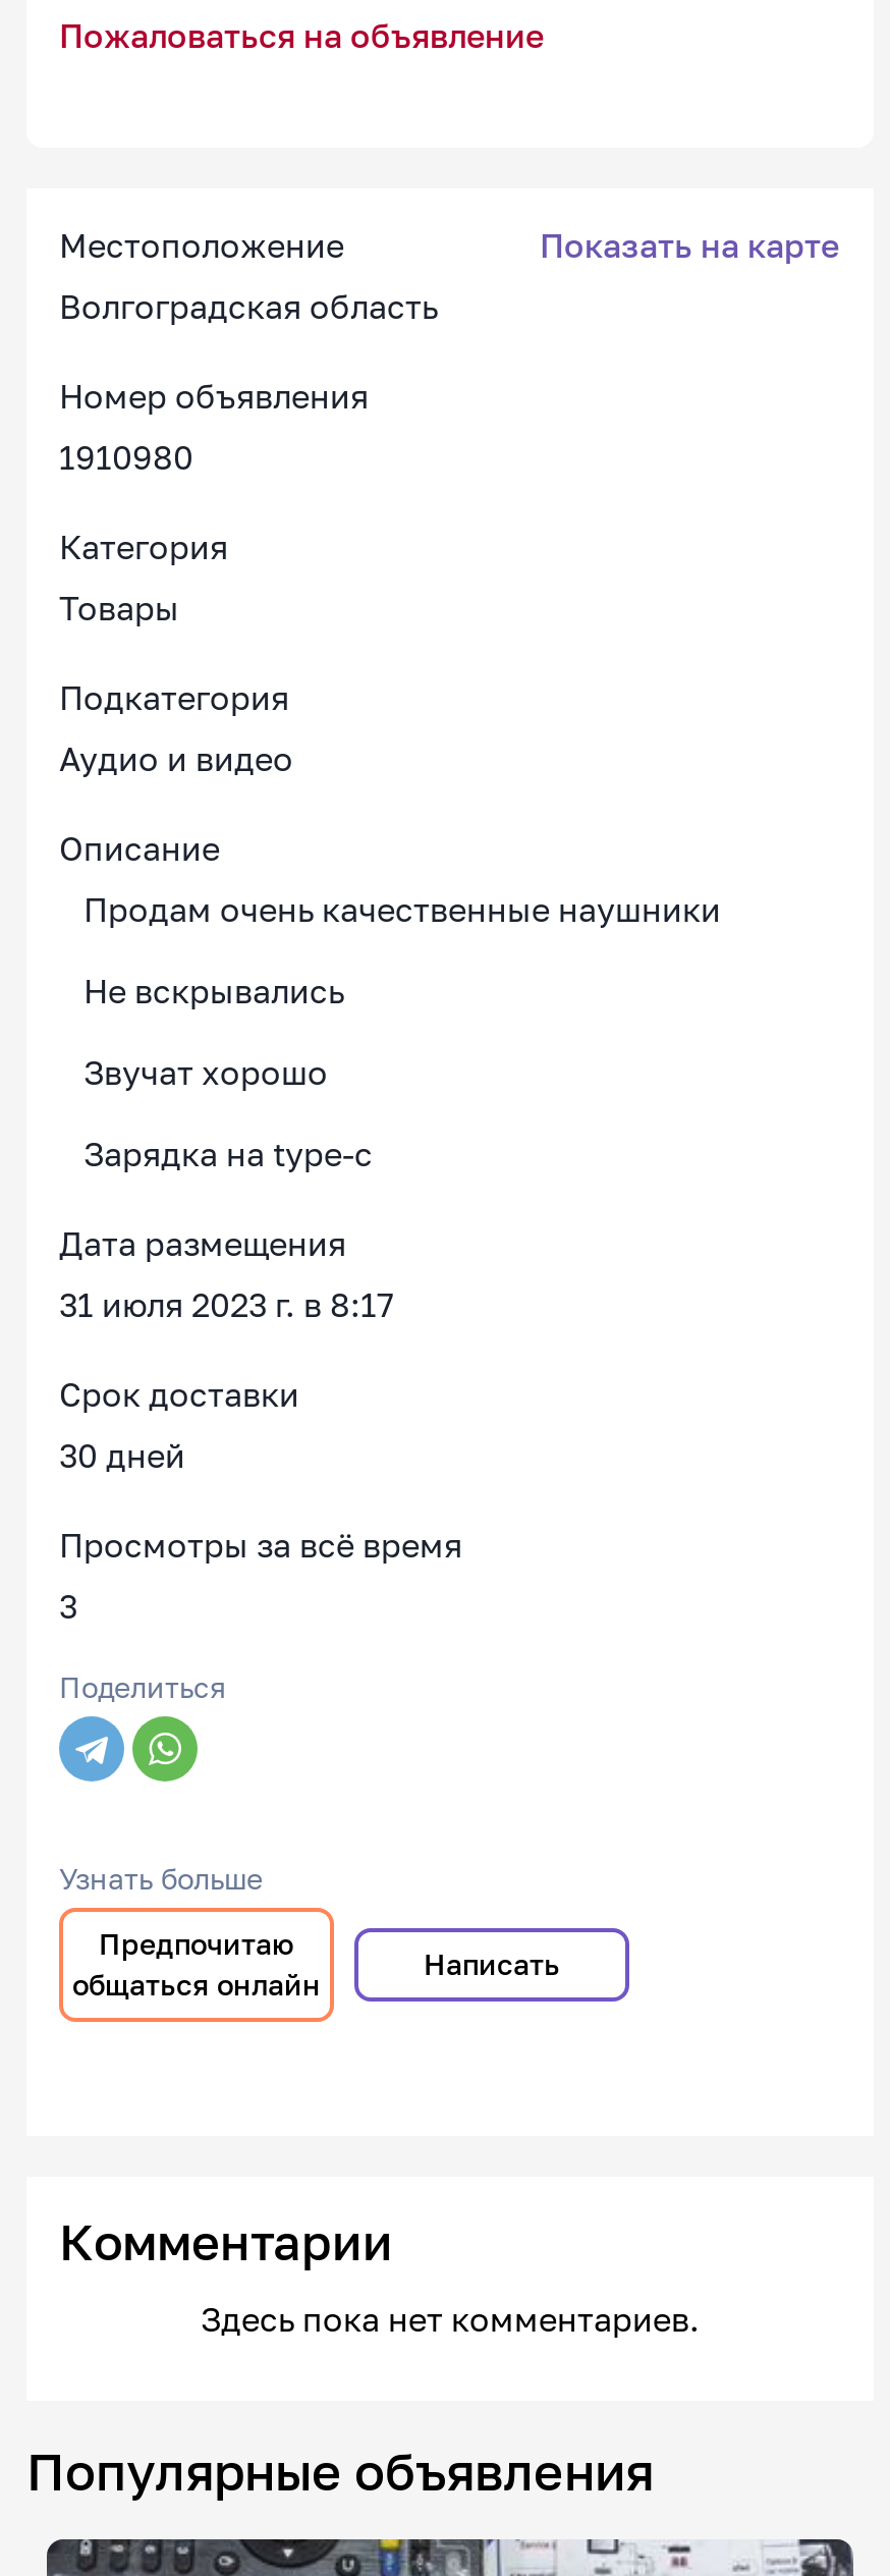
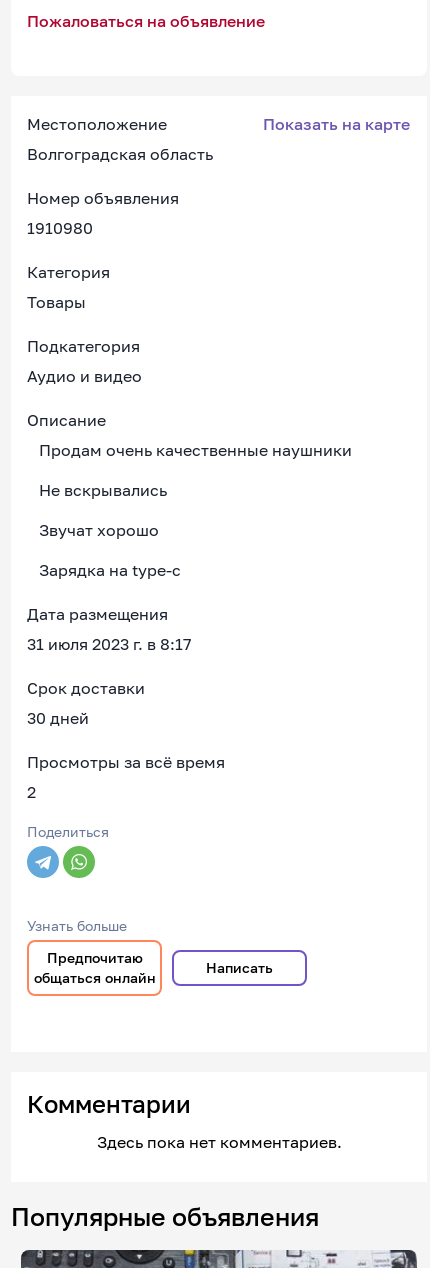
[59,1586,77,1627] 3 -> [27,782,36,802] 2

